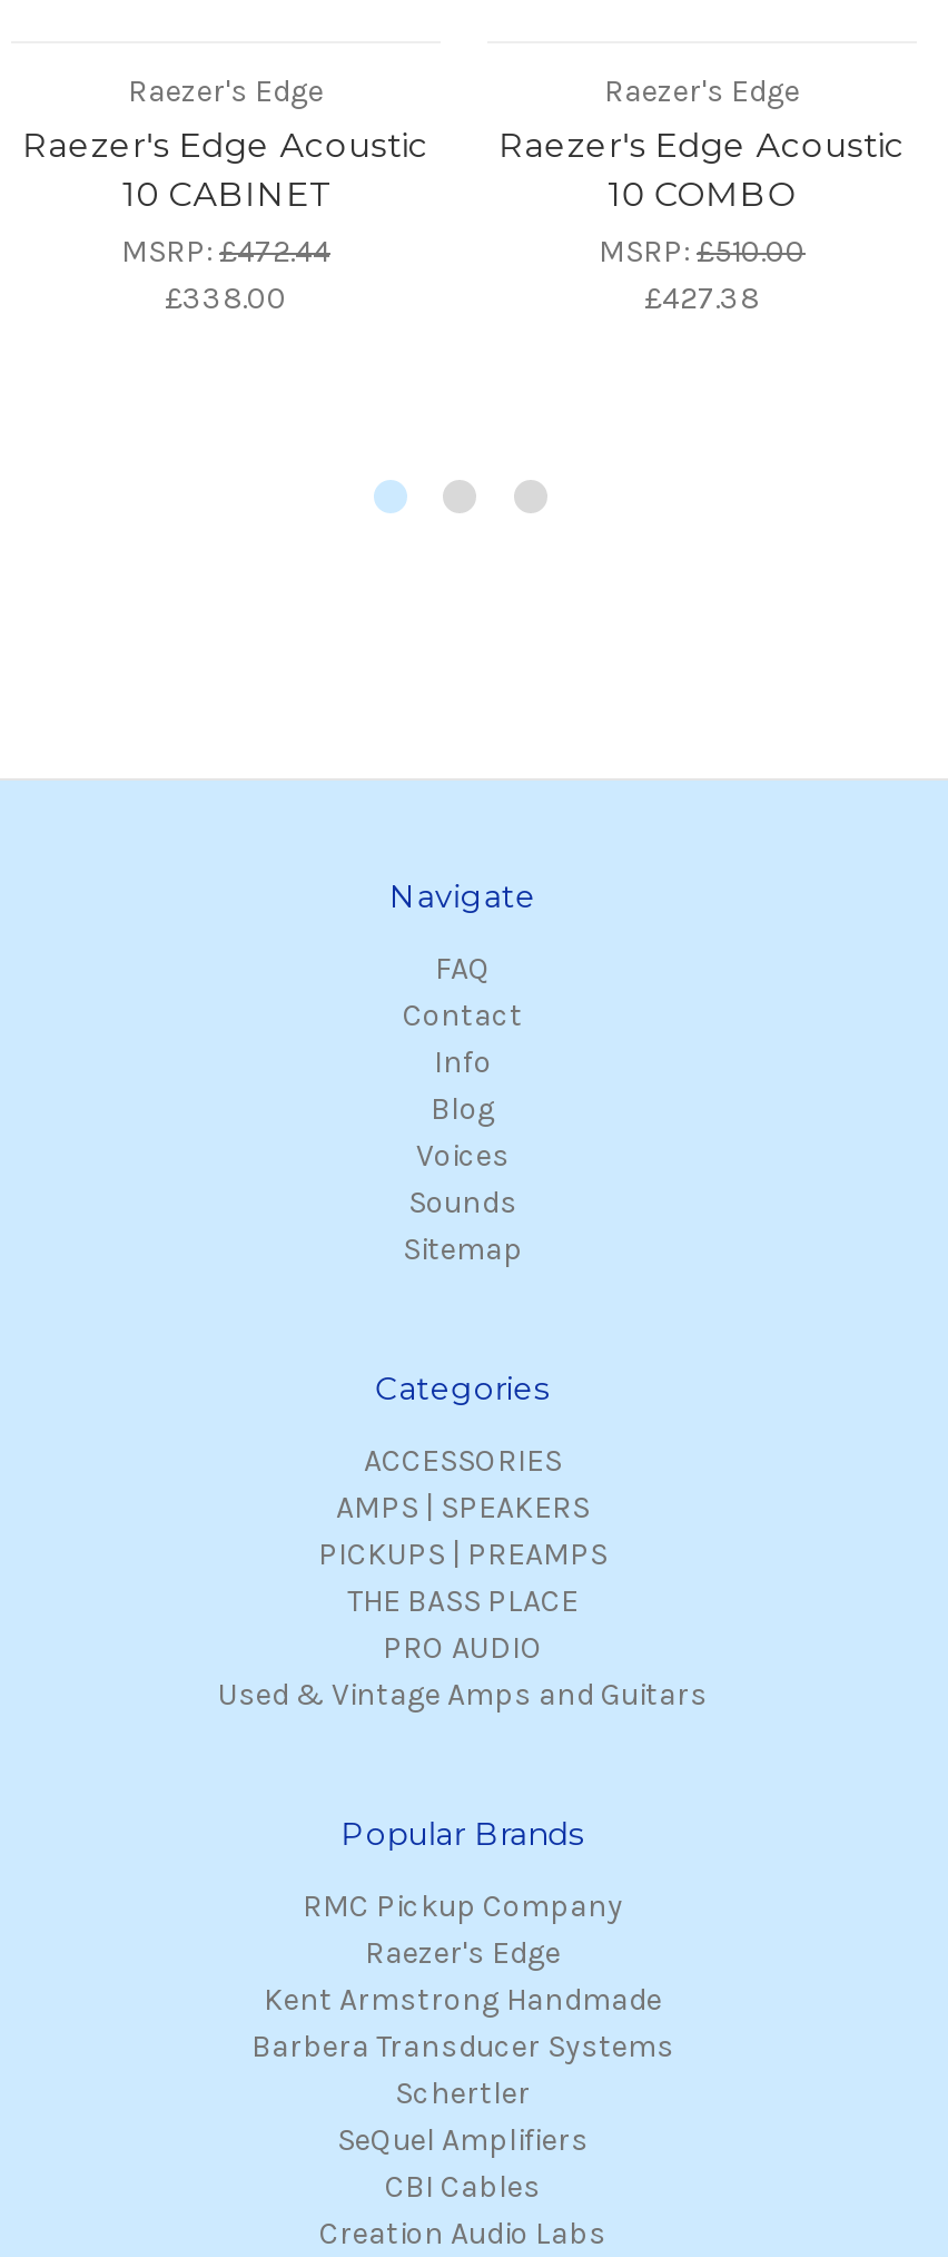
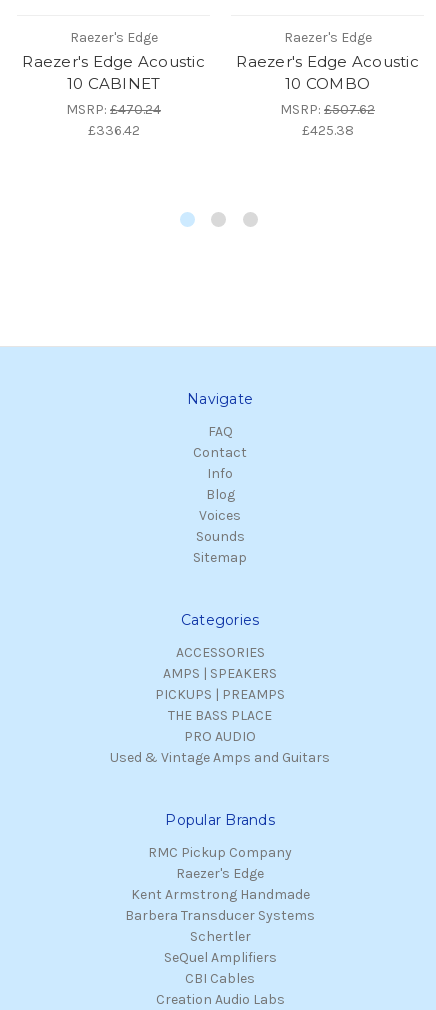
[121,232,330,270] MSRP: £472.44 -> [66,101,161,118] MSRP: £470.24
[599,232,806,270] MSRP: £510.00 -> [280,101,375,118] MSRP: £507.62
[165,279,287,317] £338.00 -> [87,122,139,139] £336.42
[644,279,760,317] £427.38 -> [301,122,353,139] £425.38

